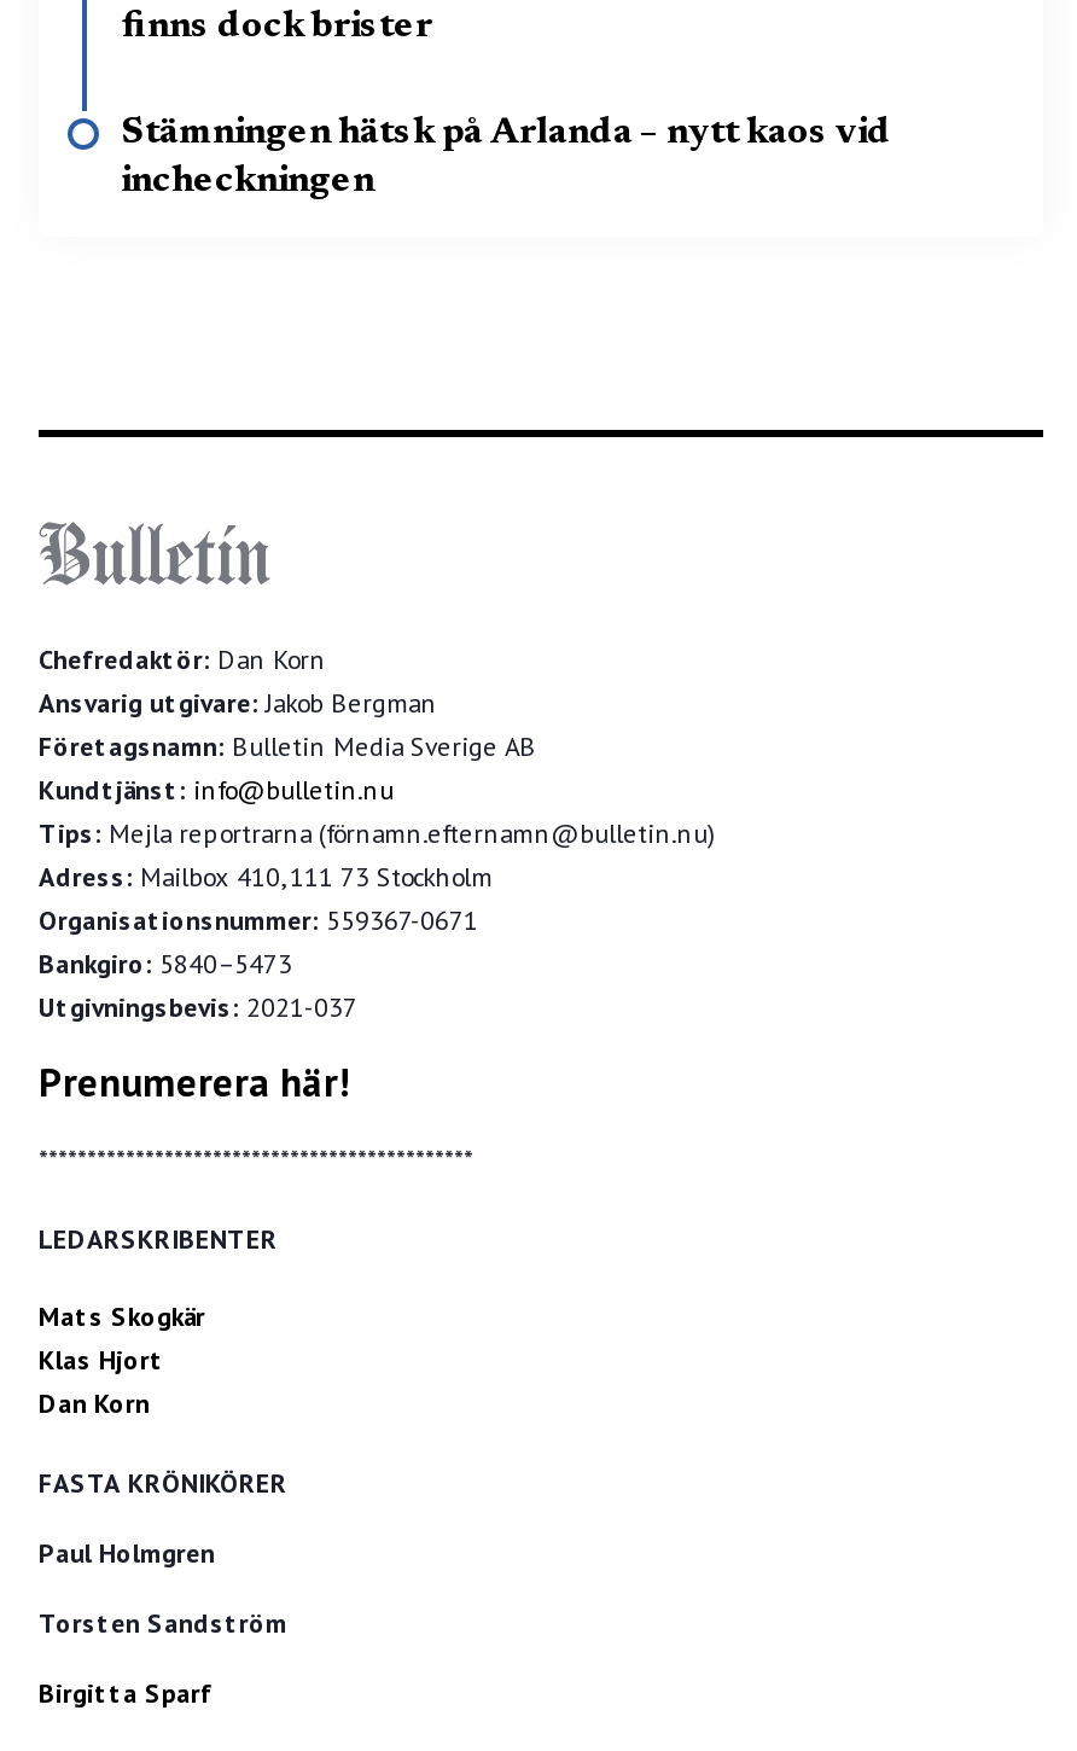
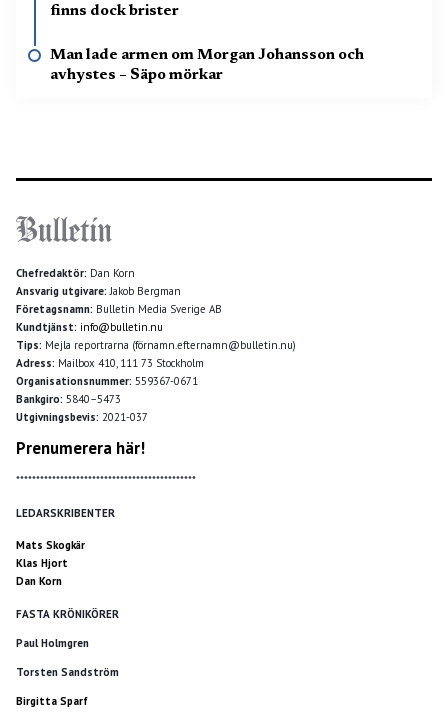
[121,115,891,200] Stämningen hätsk på Arlanda – nytt kaos vid | incheckningen -> [50,48,364,83] Man lade armen om Morgan Johansson och | avhystes – Säpo mörkar

